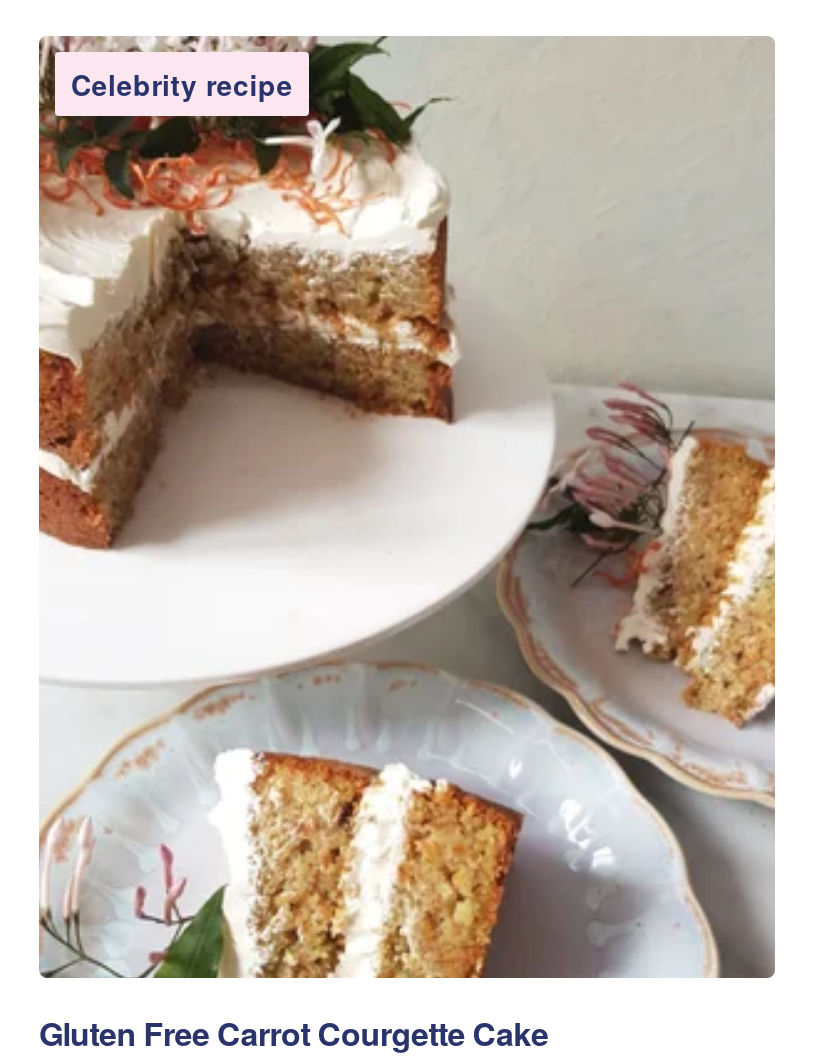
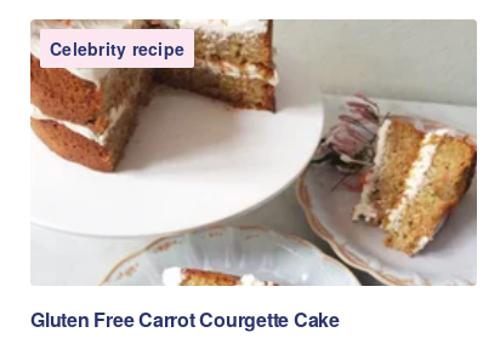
[37,34,777,980] [image] -> [30,19,477,287] [image]

